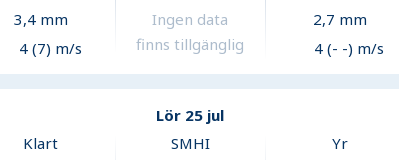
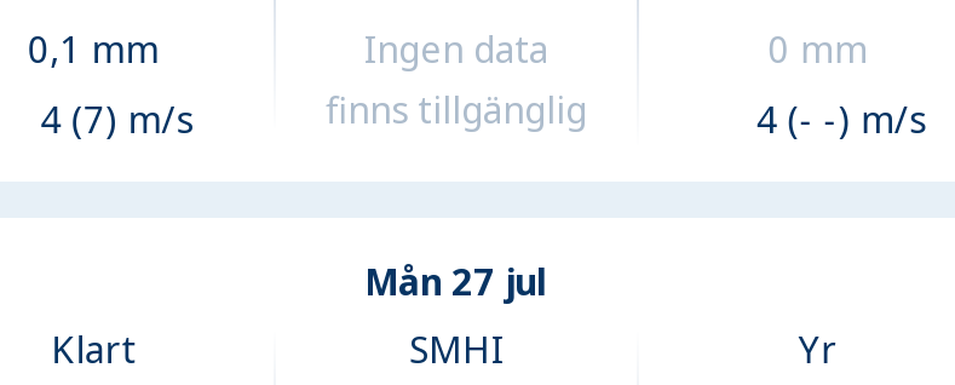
[14,9,68,29] 3,4 mm -> [28,25,159,74] 0,1 mm
[313,9,367,29] 2,7 mm -> [768,25,867,74] 0 mm
[156,105,224,125] Lör 25 jul -> [364,258,546,306] Mån 27 jul

